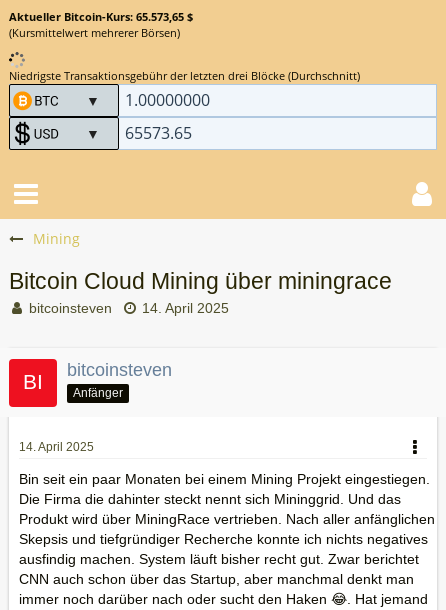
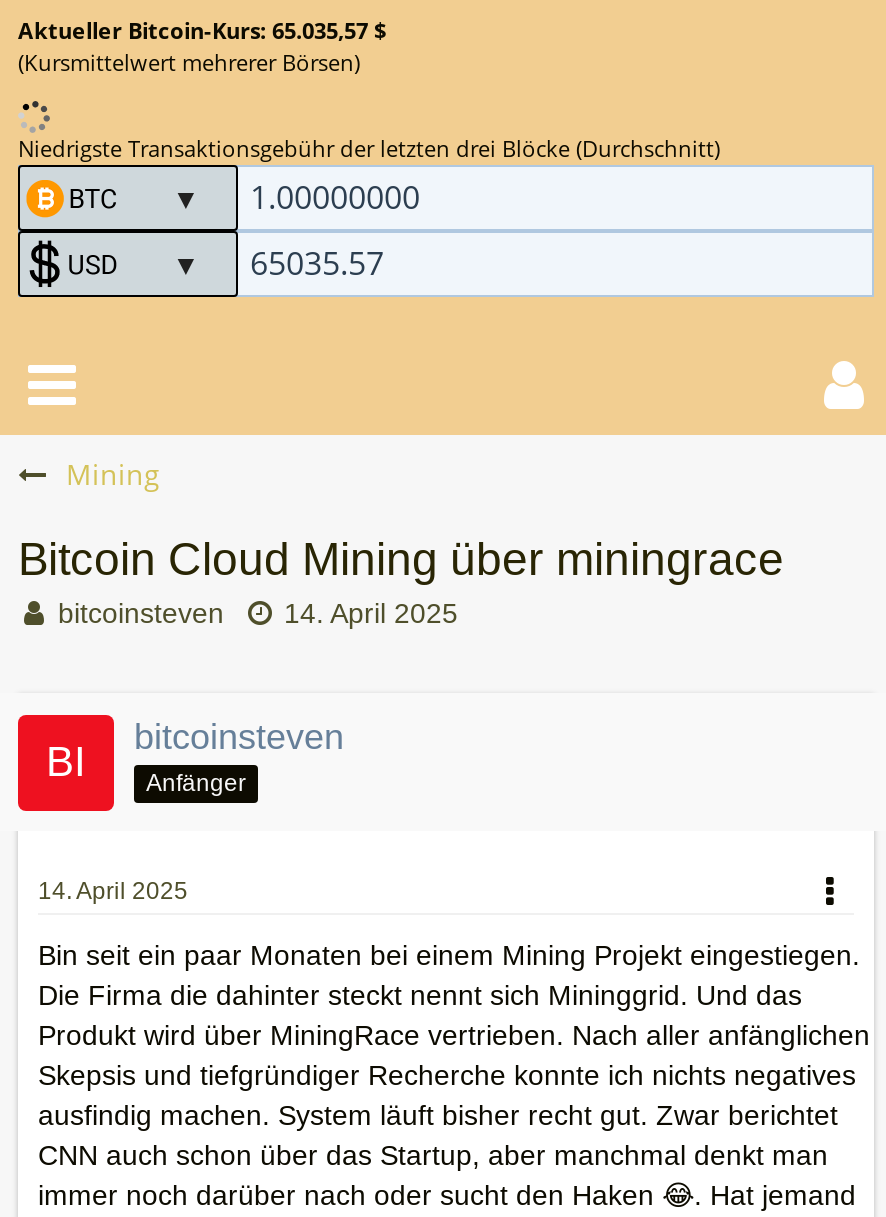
[9,9,193,24] Aktueller Bitcoin-Kurs: 65.573,65 $ -> [18,15,386,45] Aktueller Bitcoin-Kurs: 65.035,57 $

